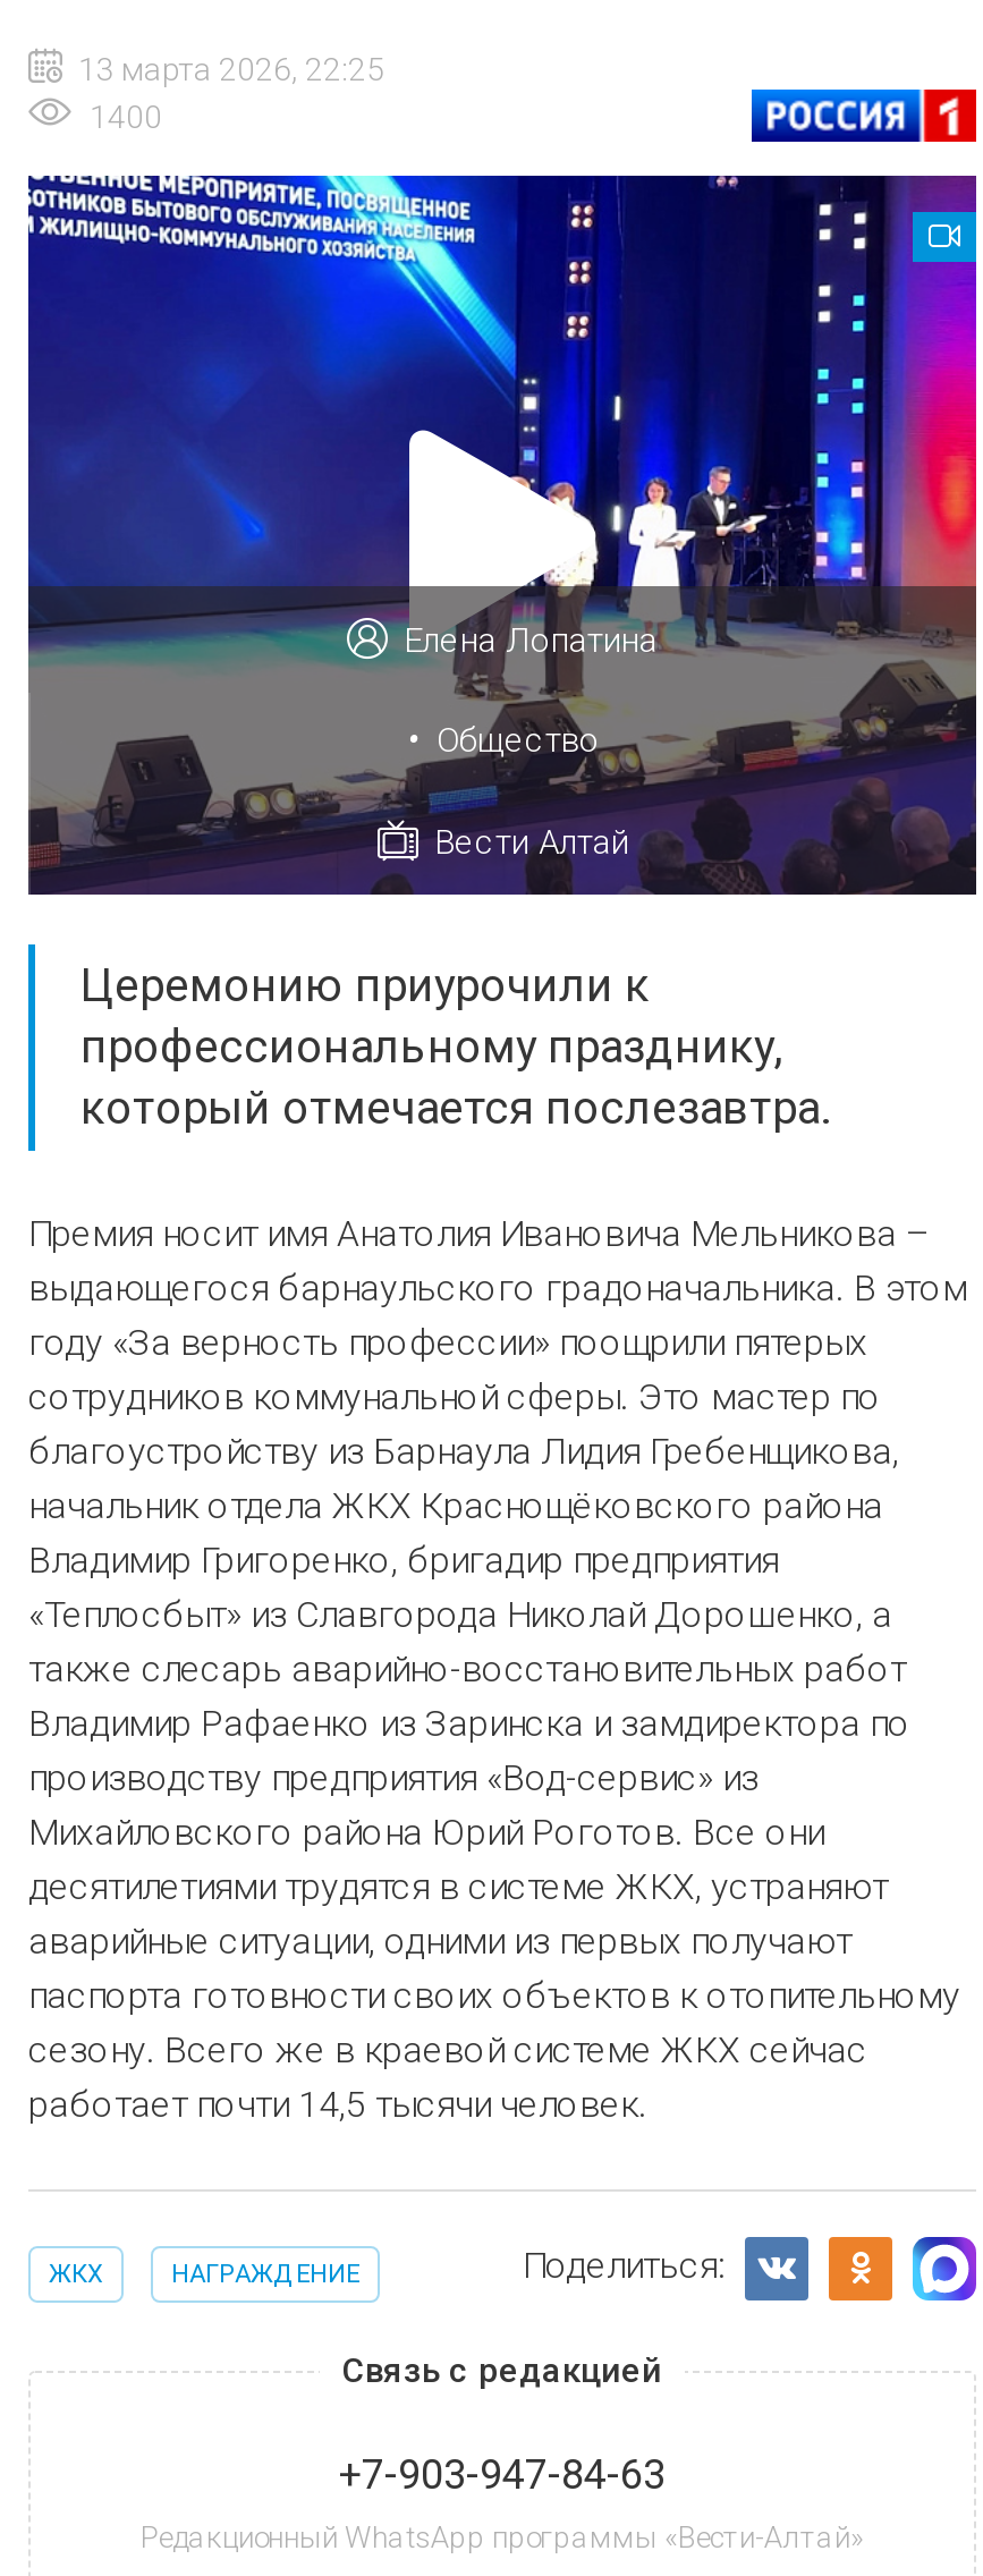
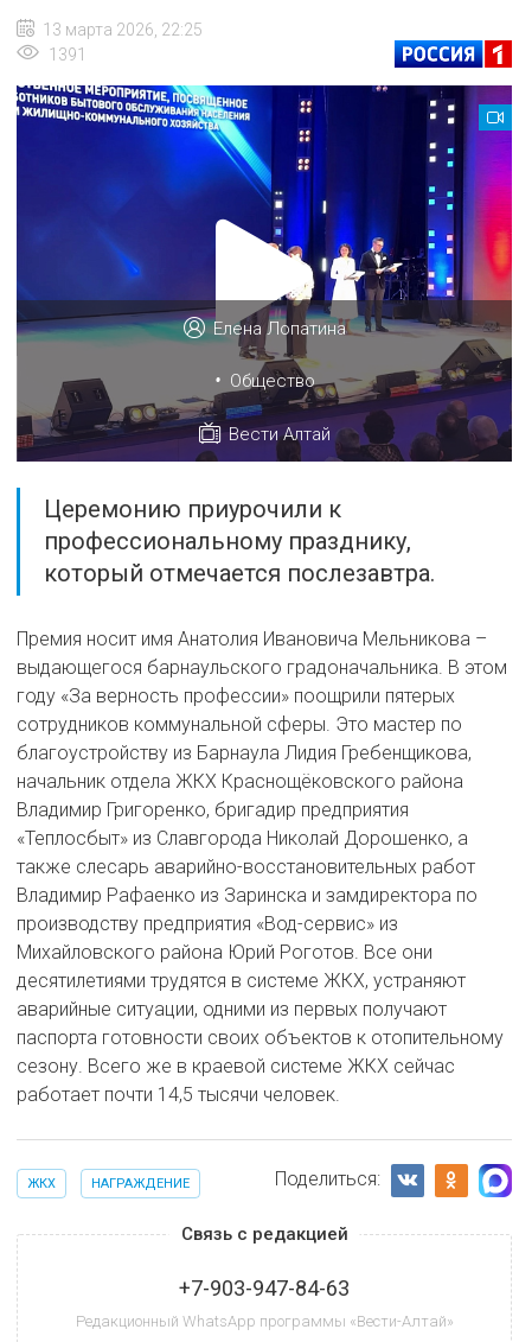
[83,99,162,135] 1400 -> [45,45,86,64] 1391

